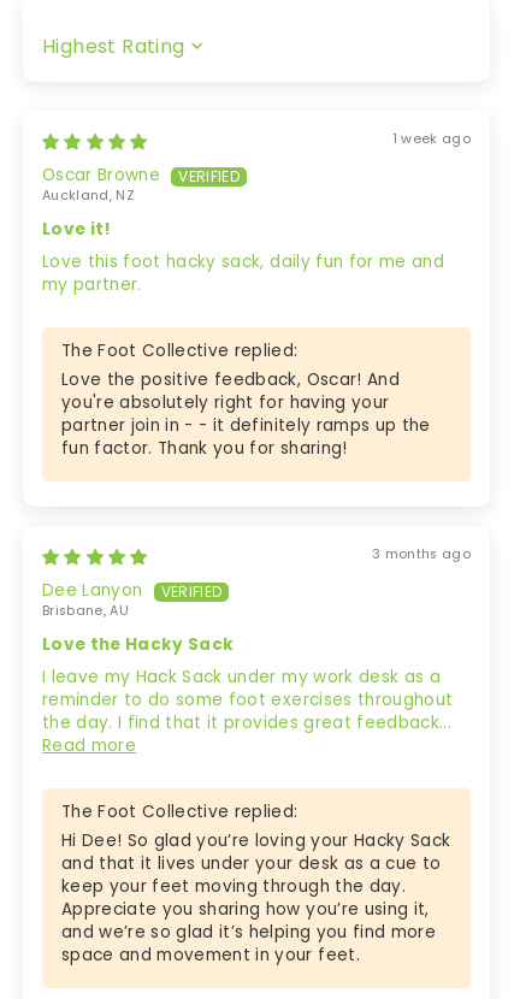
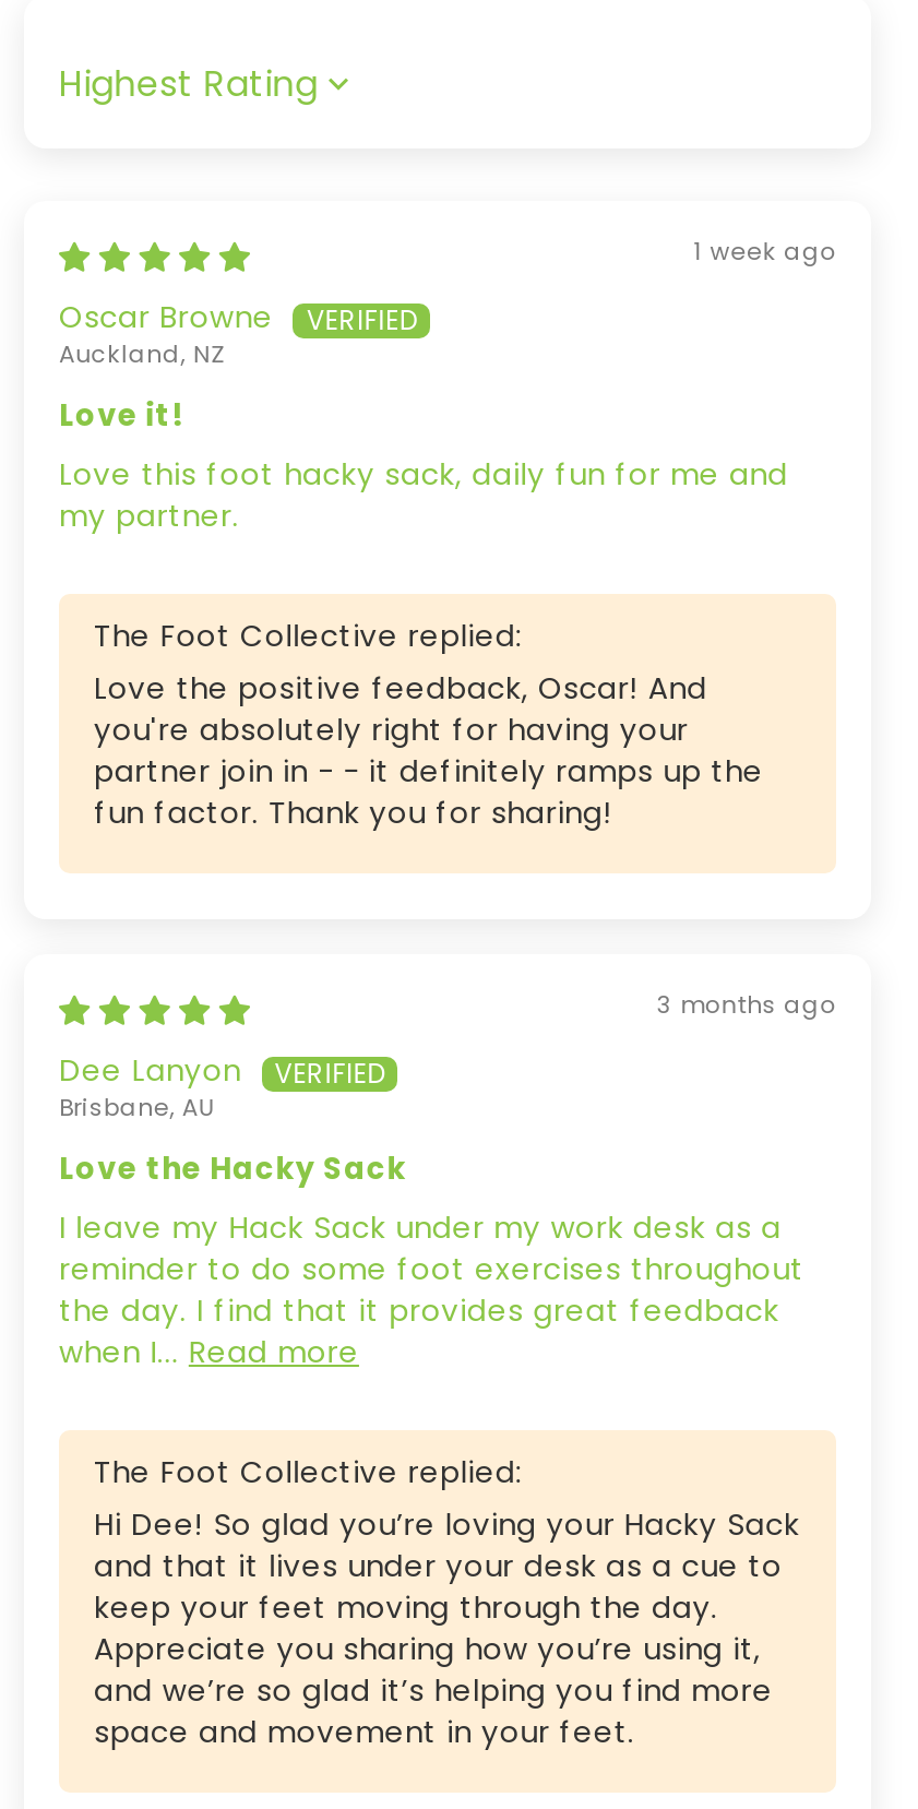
[42,711,451,757] the day. I find that it provides great feedback... | Read more -> [59,1290,779,1373] the day. I find that it provides great feedback | when I... Read more

